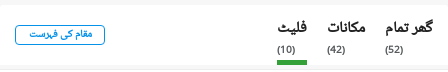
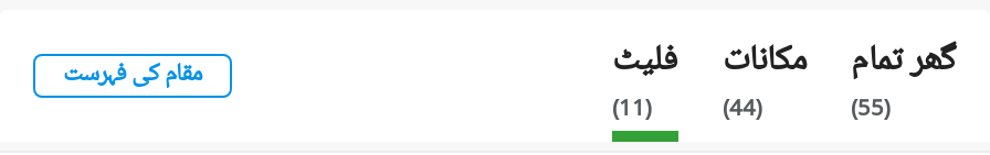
[280,42,292,59] 10 -> [619,91,645,129] 11
[330,42,342,59] 42 -> [729,91,756,129] 44
[388,42,400,59] 52 -> [857,91,884,129] 55

